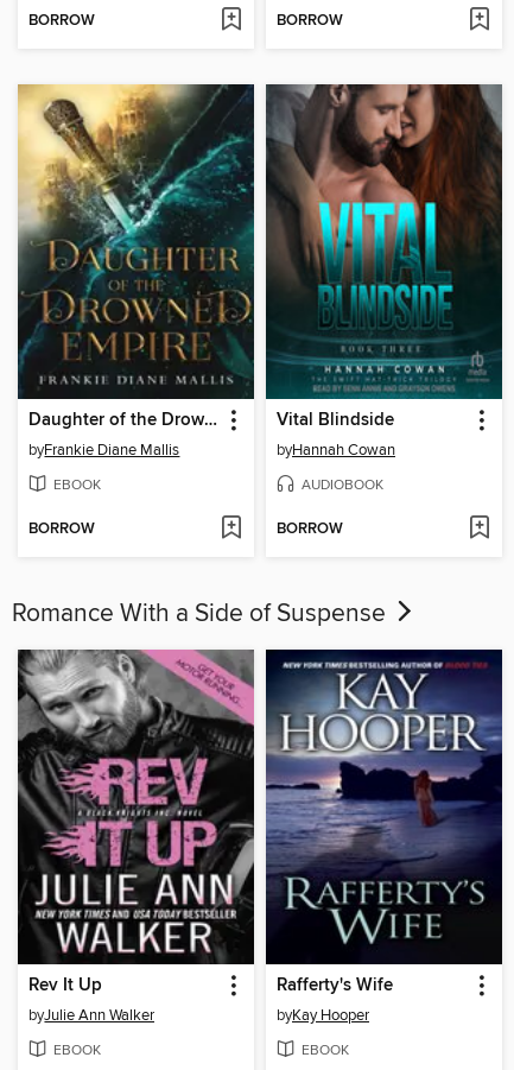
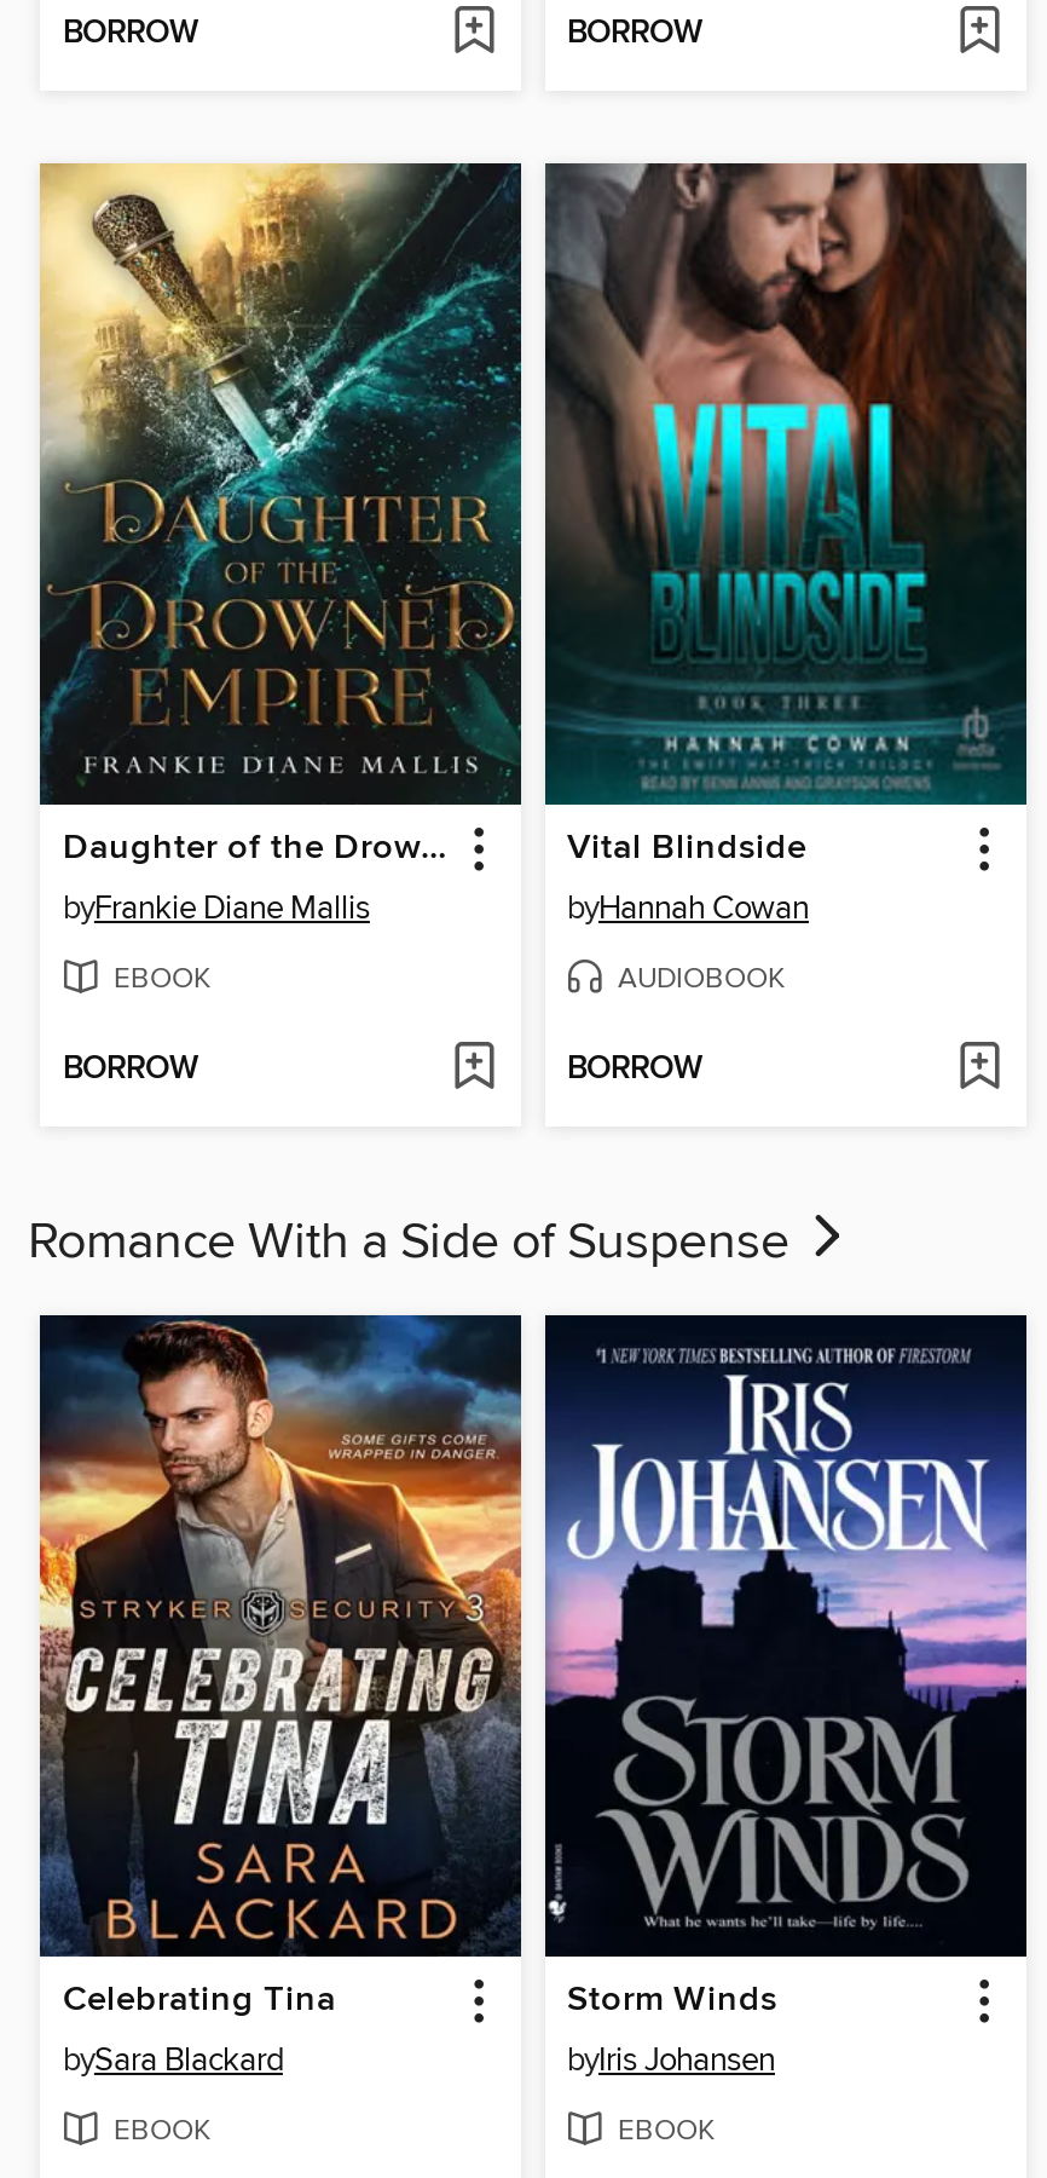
[17,648,255,1025] [image] | Rev It Up | byJulie Ann Walker -> [37,1313,523,2079] [image] | Celebrating Tina | bySara Blackard
[266,656,503,1025] [image] | Rafferty's Wife | byKay Hooper -> [545,1332,1029,2079] [image] | Storm Winds | byIris Johansen

